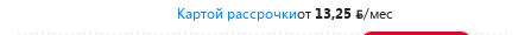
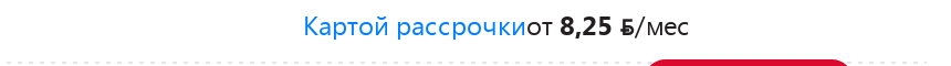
[177,4,352,23] Картой рассрочкиот 13,25 -> [303,7,613,42] Картой рассрочкиот 8,25

